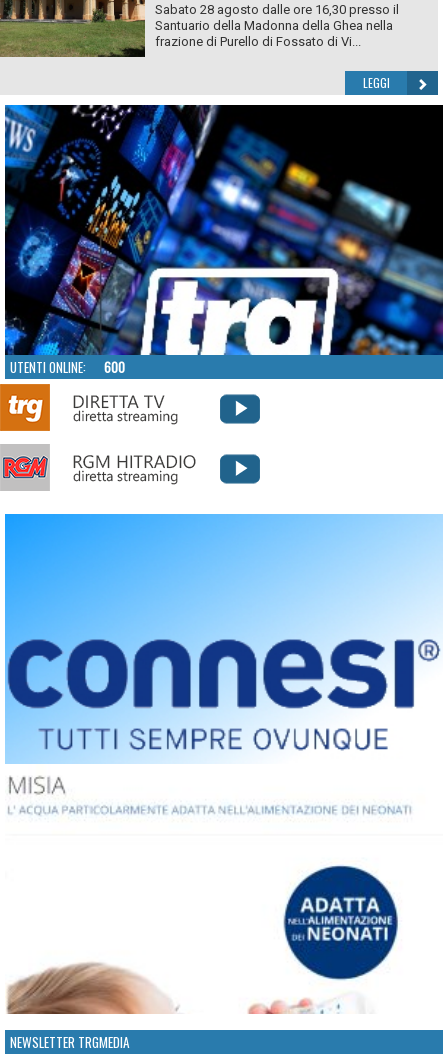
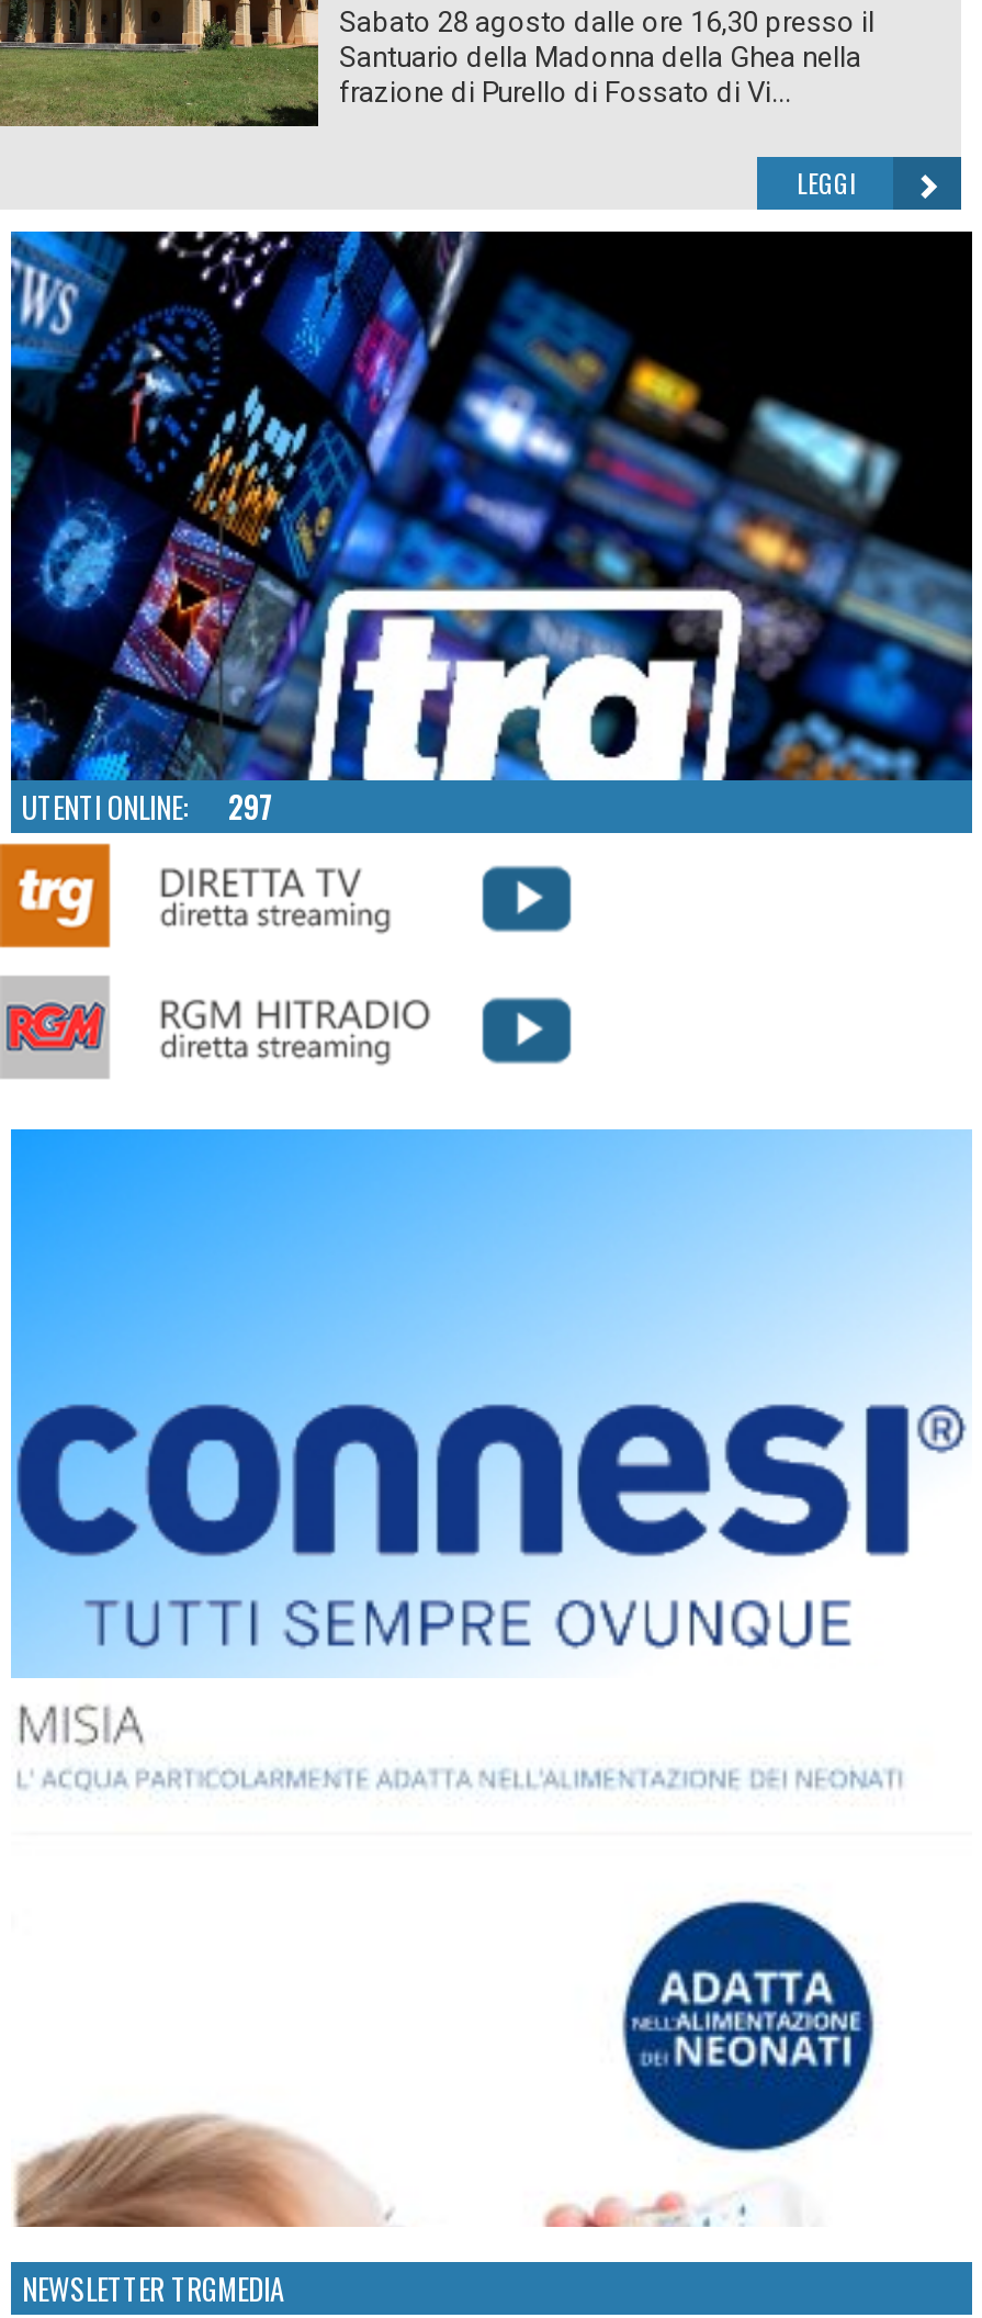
[10,357,125,377] UTENTI ONLINE: 600 -> [22,785,272,828] UTENTI ONLINE: 297

